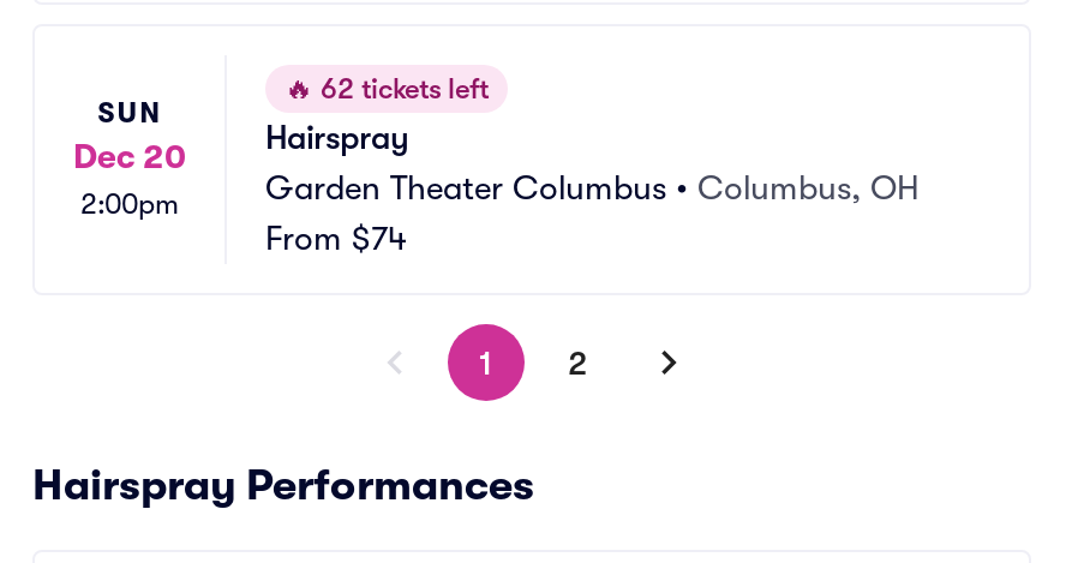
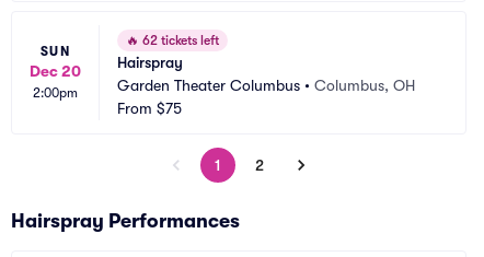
[265,218,407,257] From $74 -> [117,100,182,117] From $75

